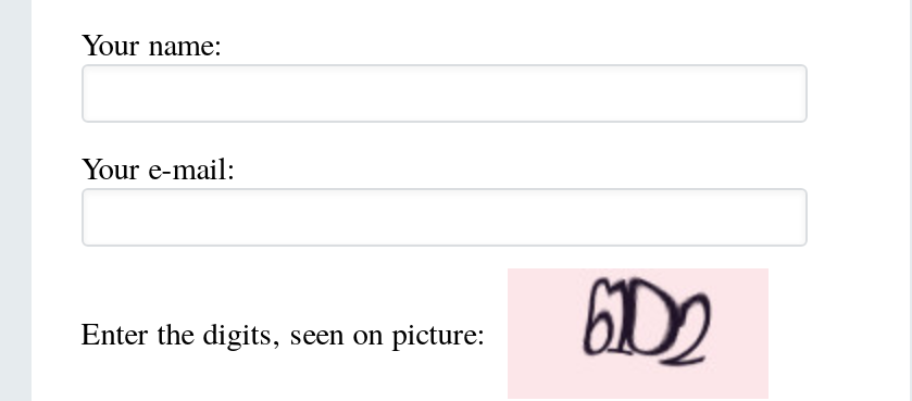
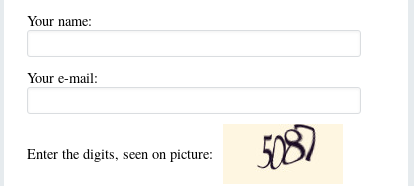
[577,268,716,371] [image] -> [256,123,318,171] [image]

